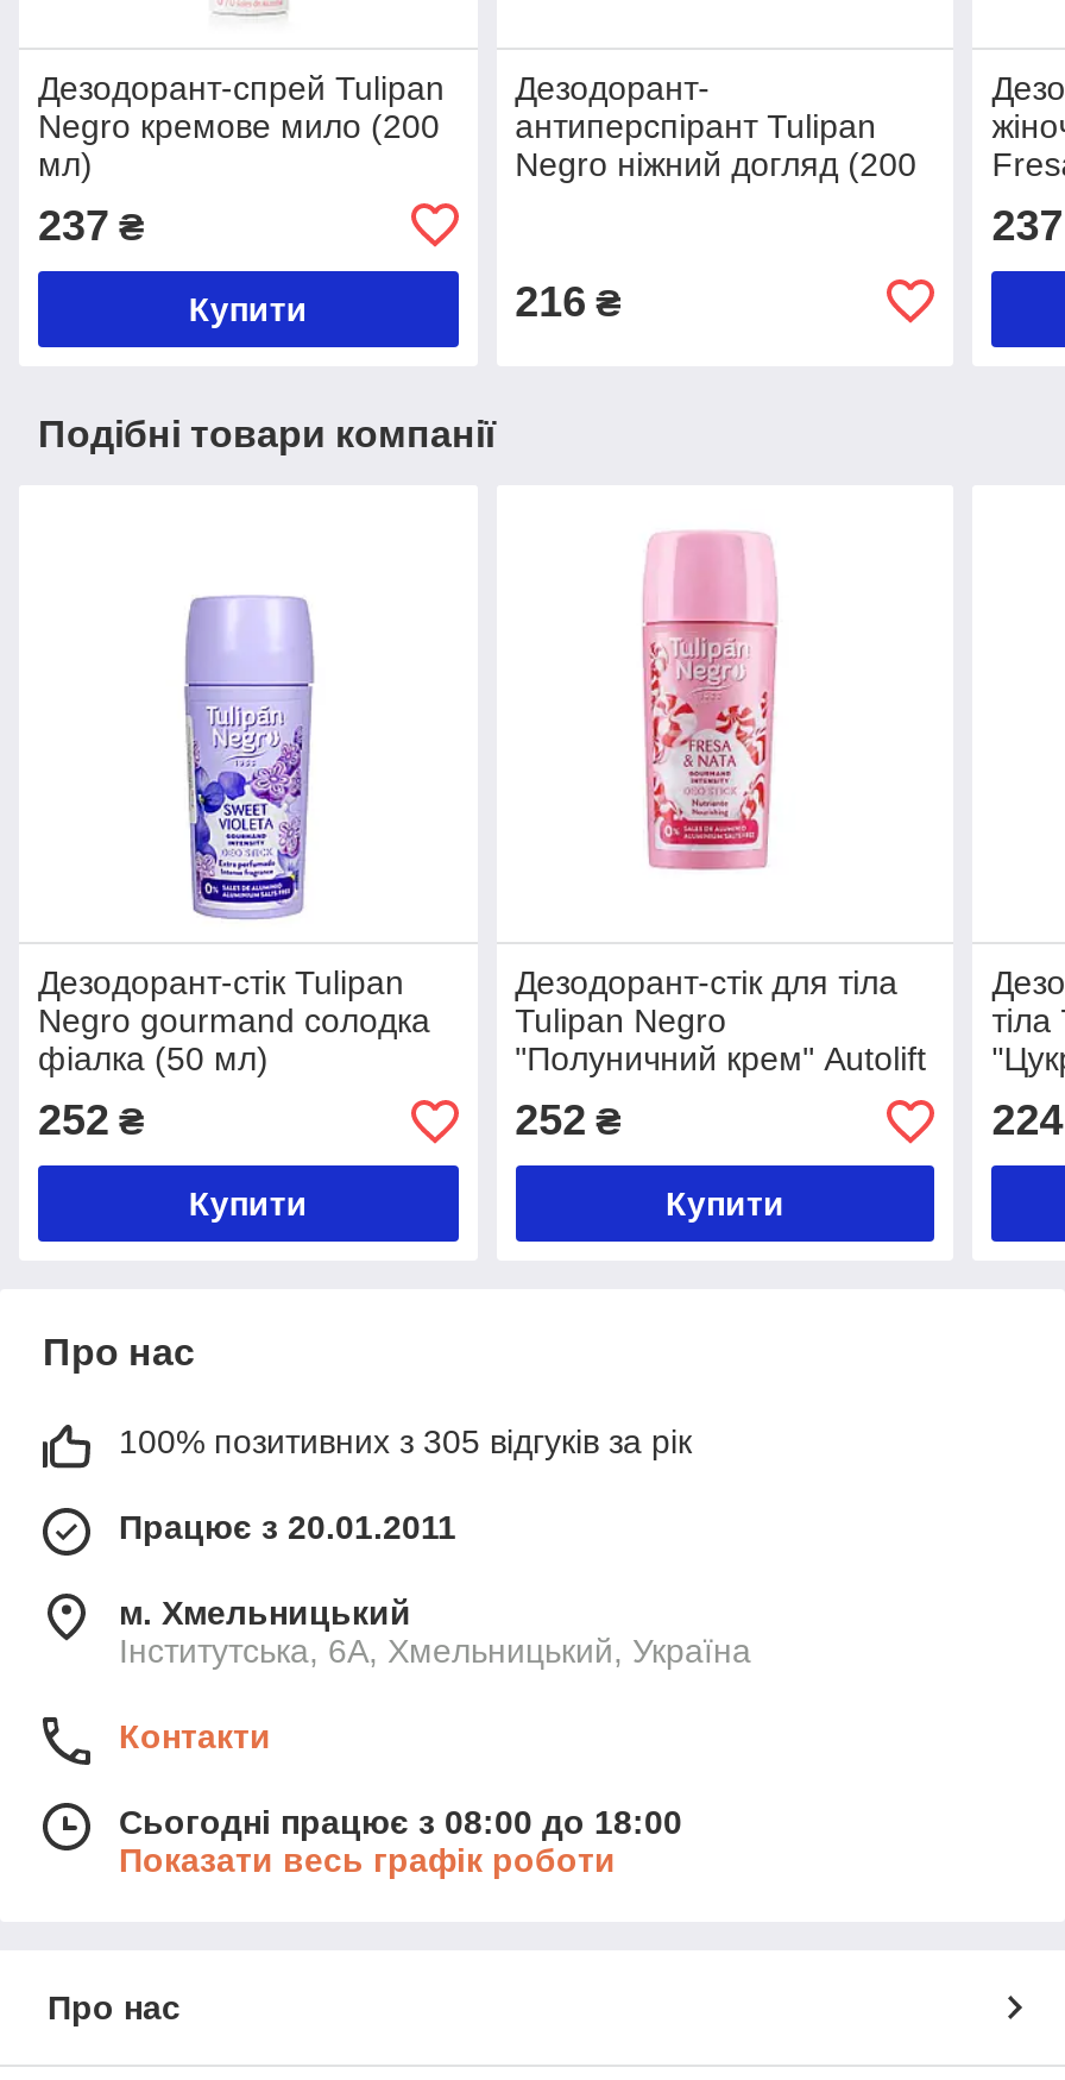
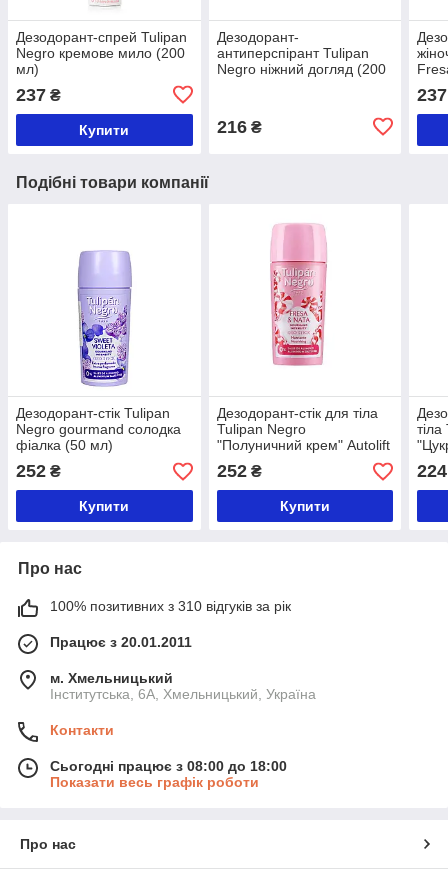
[119,1424,692,1462] 100% позитивних з 305 відгуків за рік -> [50,598,291,614] 100% позитивних з 310 відгуків за рік

